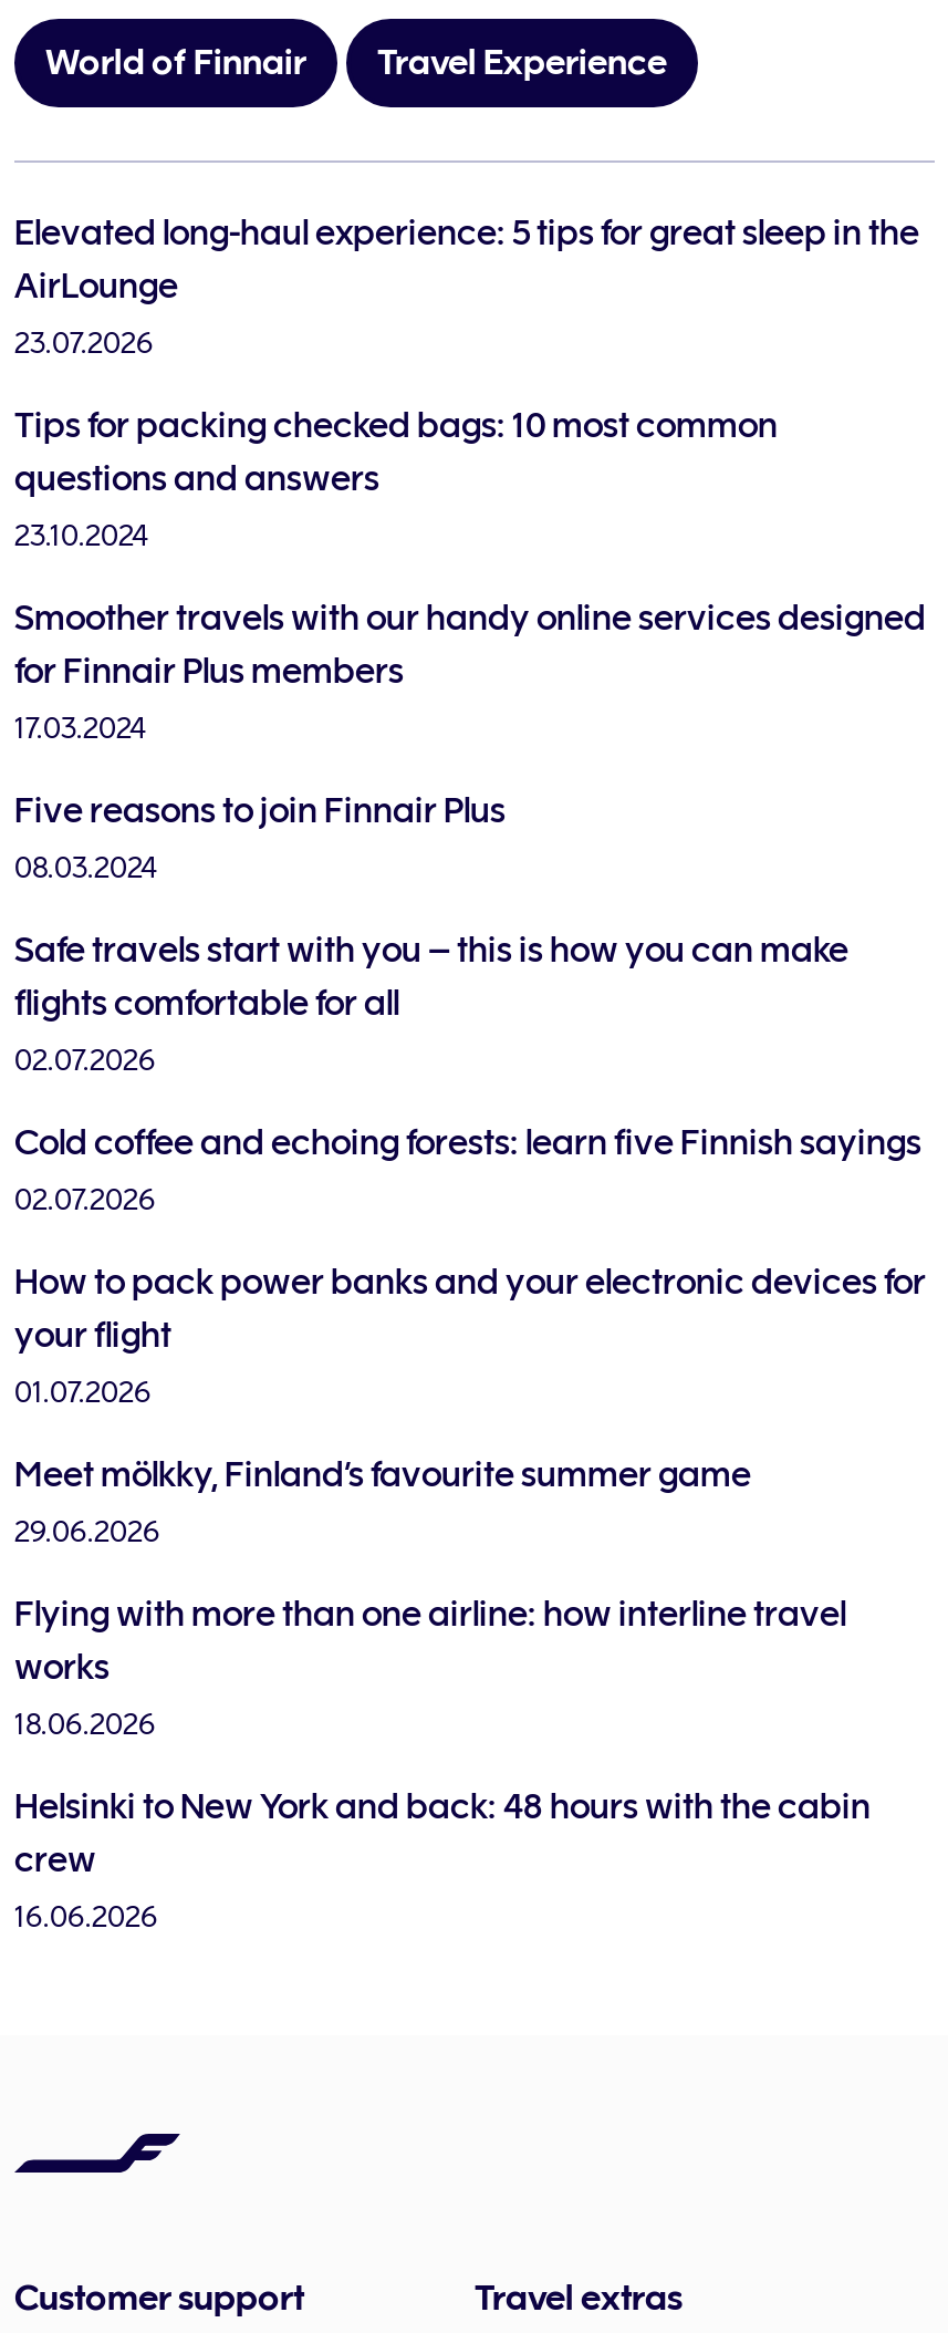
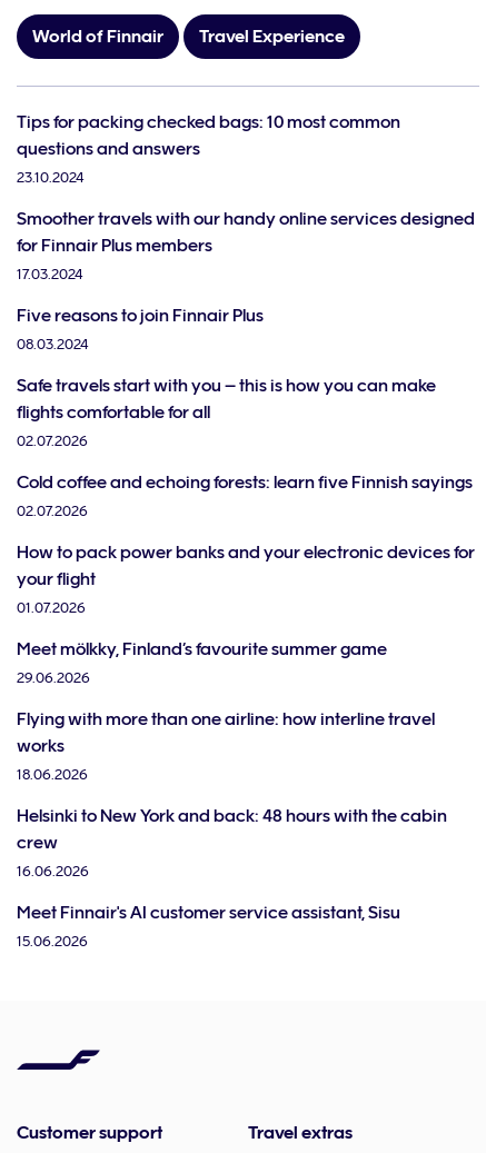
[14,214,919,360] Elevated long-haul experience: 5 tips for great sleep in the | AirLounge | 23.07.2026 -> none
moved [14,406,926,1933] -> [17,112,475,879]: Tips for packing checked bags: 10 most common | questions and answers | 23.10.2024 | ... | crew | 16.06.2026
none -> [17,903,400,950] Meet Finnair's AI customer service assistant, Sisu | 15.06.2026

